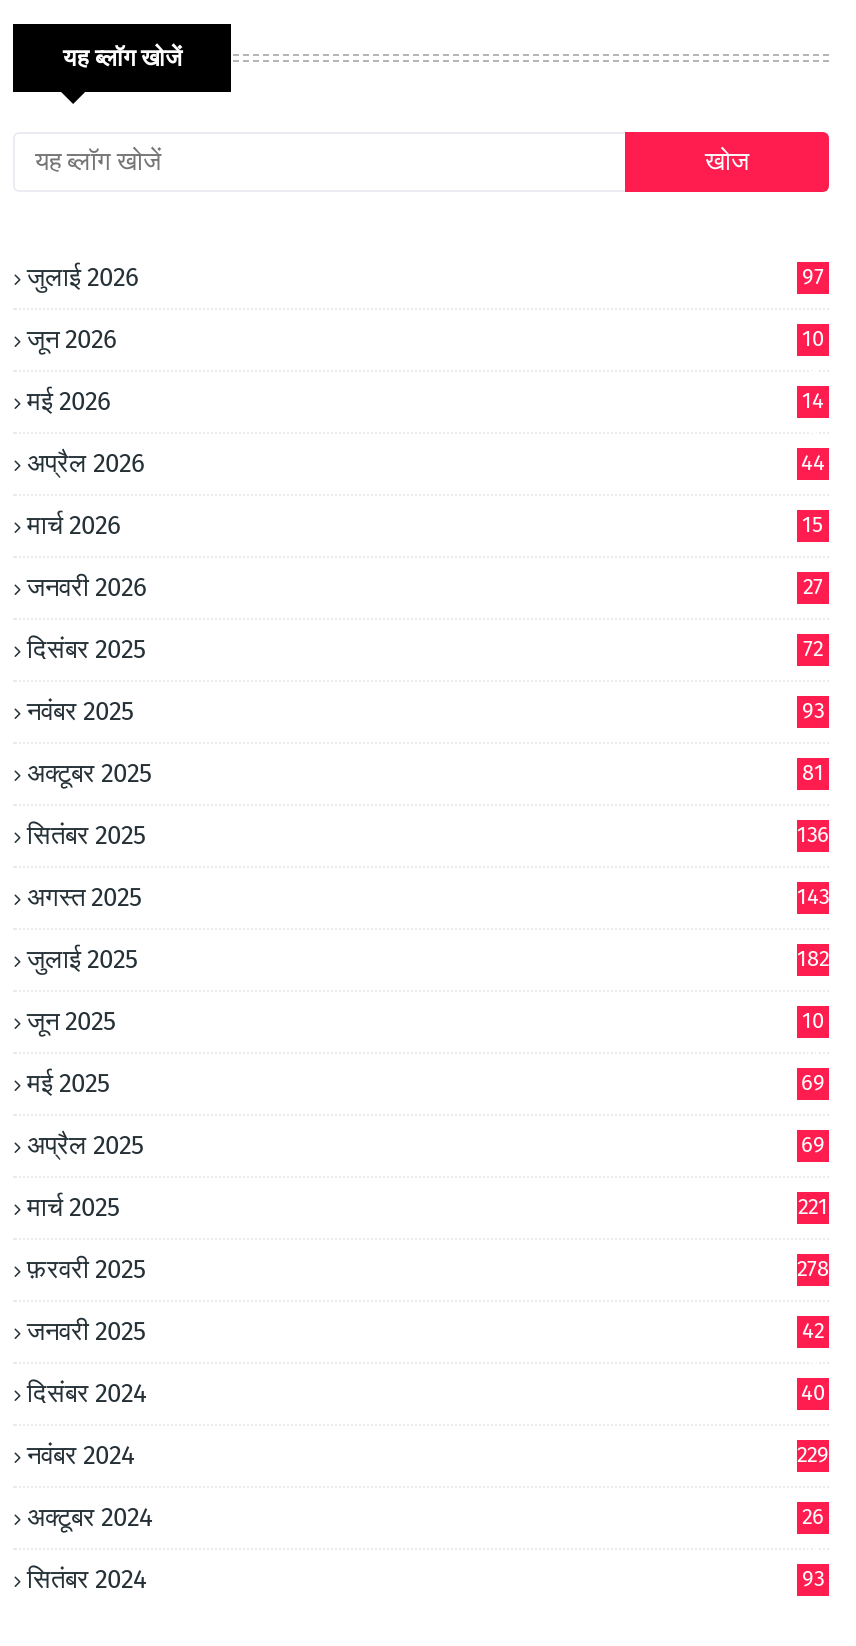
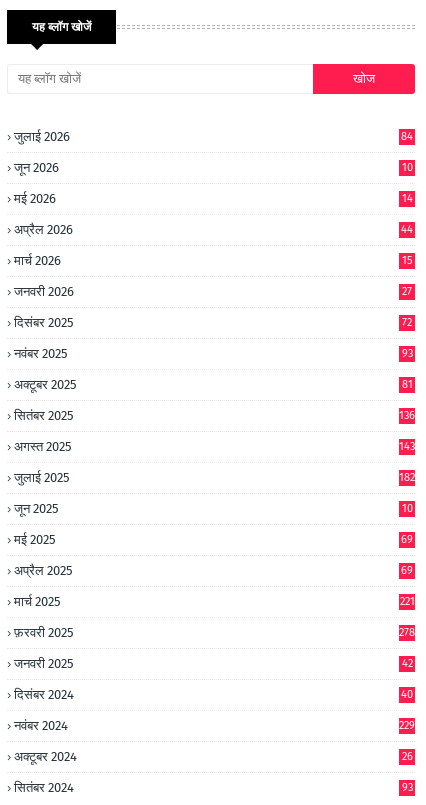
[802,265,824,291] 97 -> [401,130,413,143] 84

